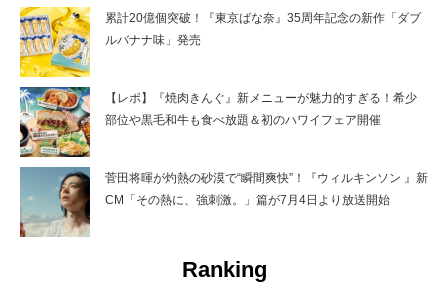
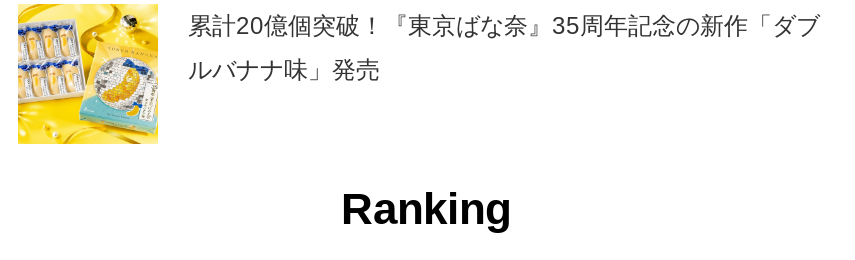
[19,86,417,158] [image] | 【レポ】『焼肉きんぐ』新メニューが魅力的すぎる！希少 | 部位や黒毛和牛も食べ放題＆初のハワイフェア開催 -> none
[19,166,428,238] [image] | 菅田将暉が灼熱の砂漠で“瞬間爽快”！『ウィルキンソン 』新 | CM「その熱に、強刺激。」篇が7月4日より放送開始 -> none

